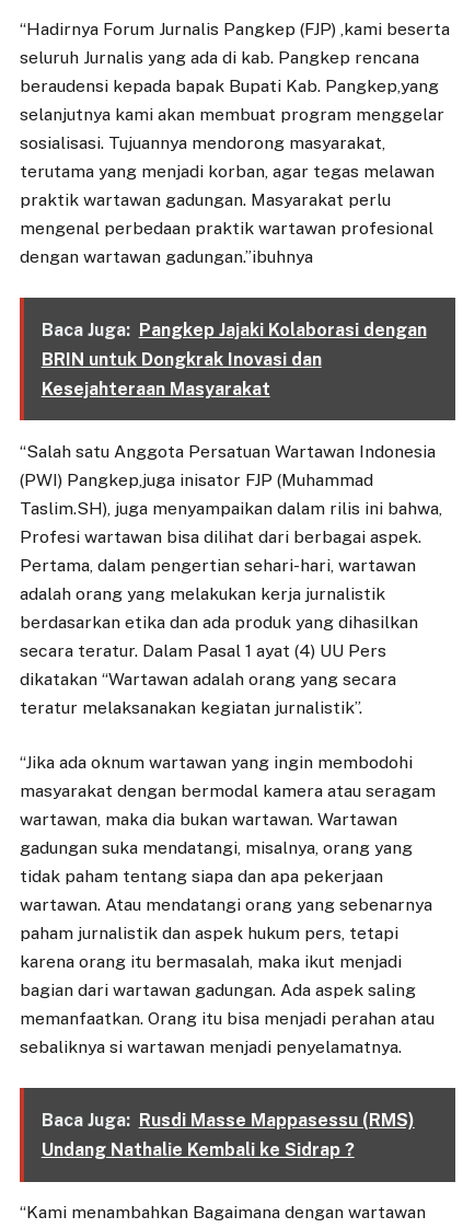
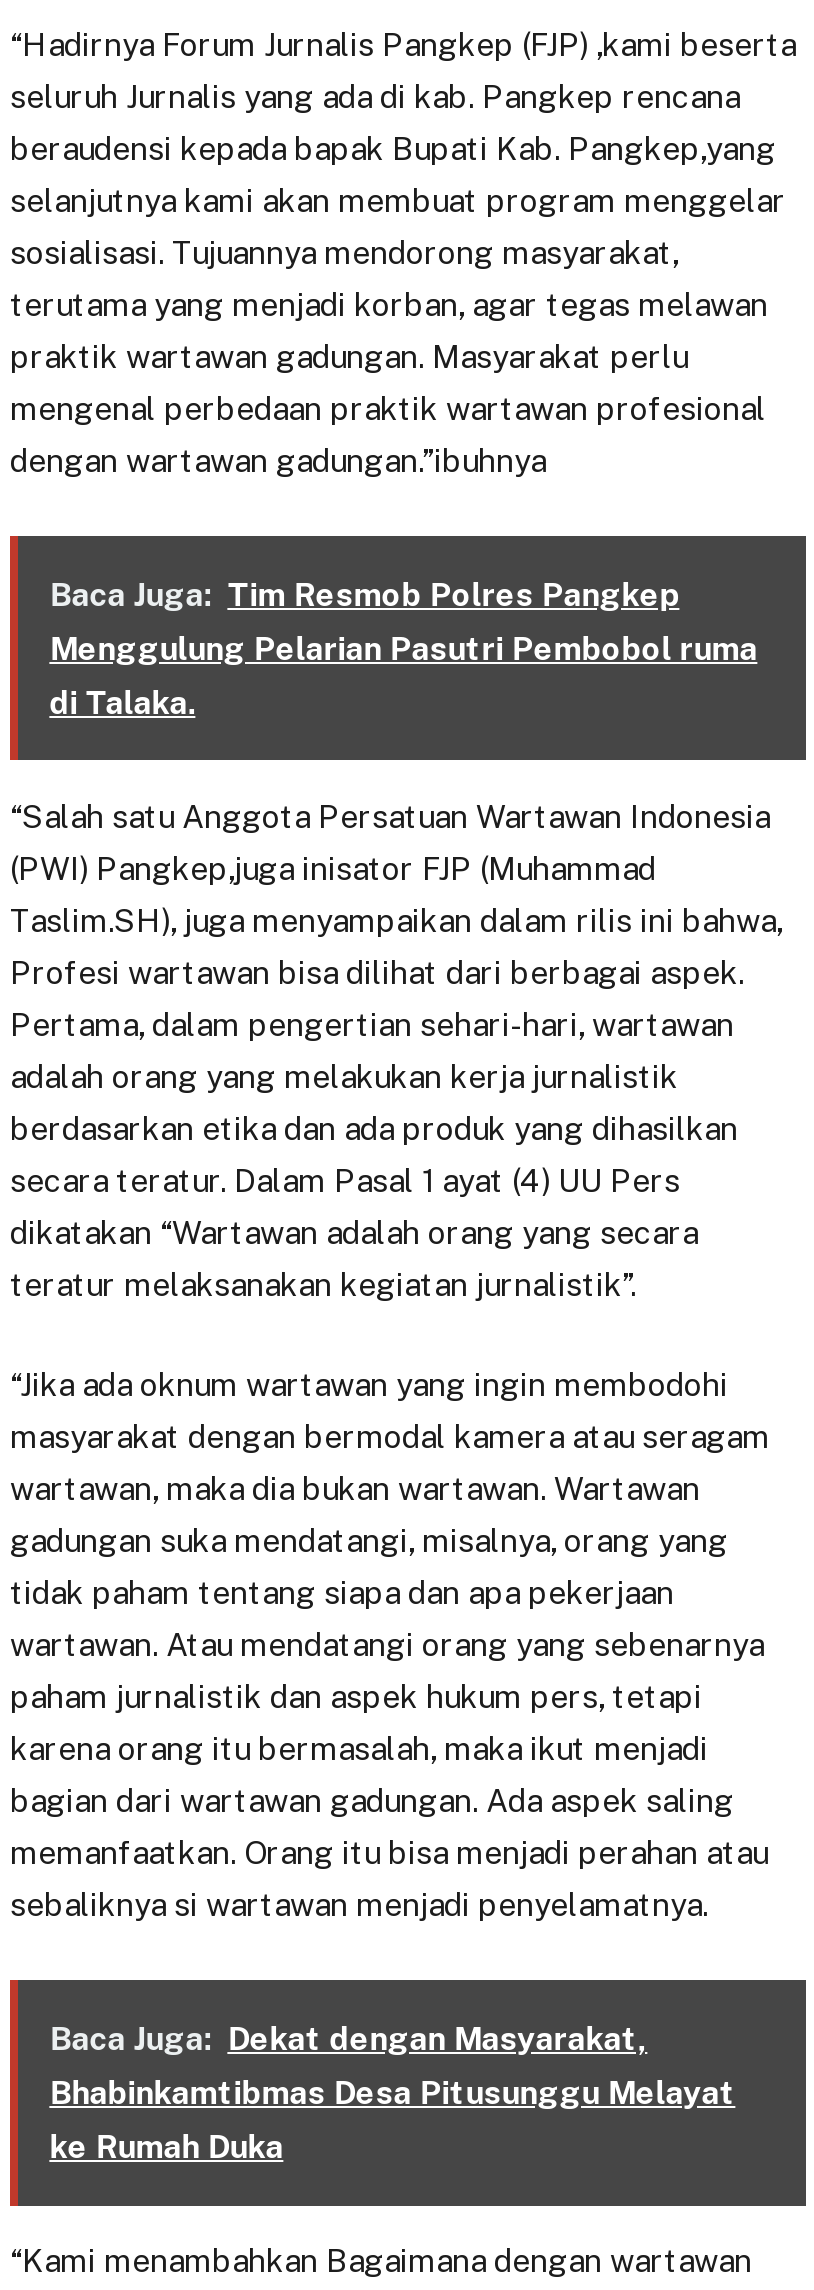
[41,319,427,399] Baca Juga: Pangkep Jajaki Kolaborasi dengan | BRIN untuk Dongkrak Inovasi dan | Kesejahteraan Masyarakat -> [49,575,757,721] Baca Juga: Tim Resmob Polres Pangkep | Menggulung Pelarian Pasutri Pembobol ruma | di Talaka.
[41,1110,415,1160] Baca Juga: Rusdi Masse Mappasessu (RMS) | Undang Nathalie Kembali ke Sidrap ? -> [49,2020,735,2166] Baca Juga: Dekat dengan Masyarakat, | Bhabinkamtibmas Desa Pitusunggu Melayat | ke Rumah Duka

